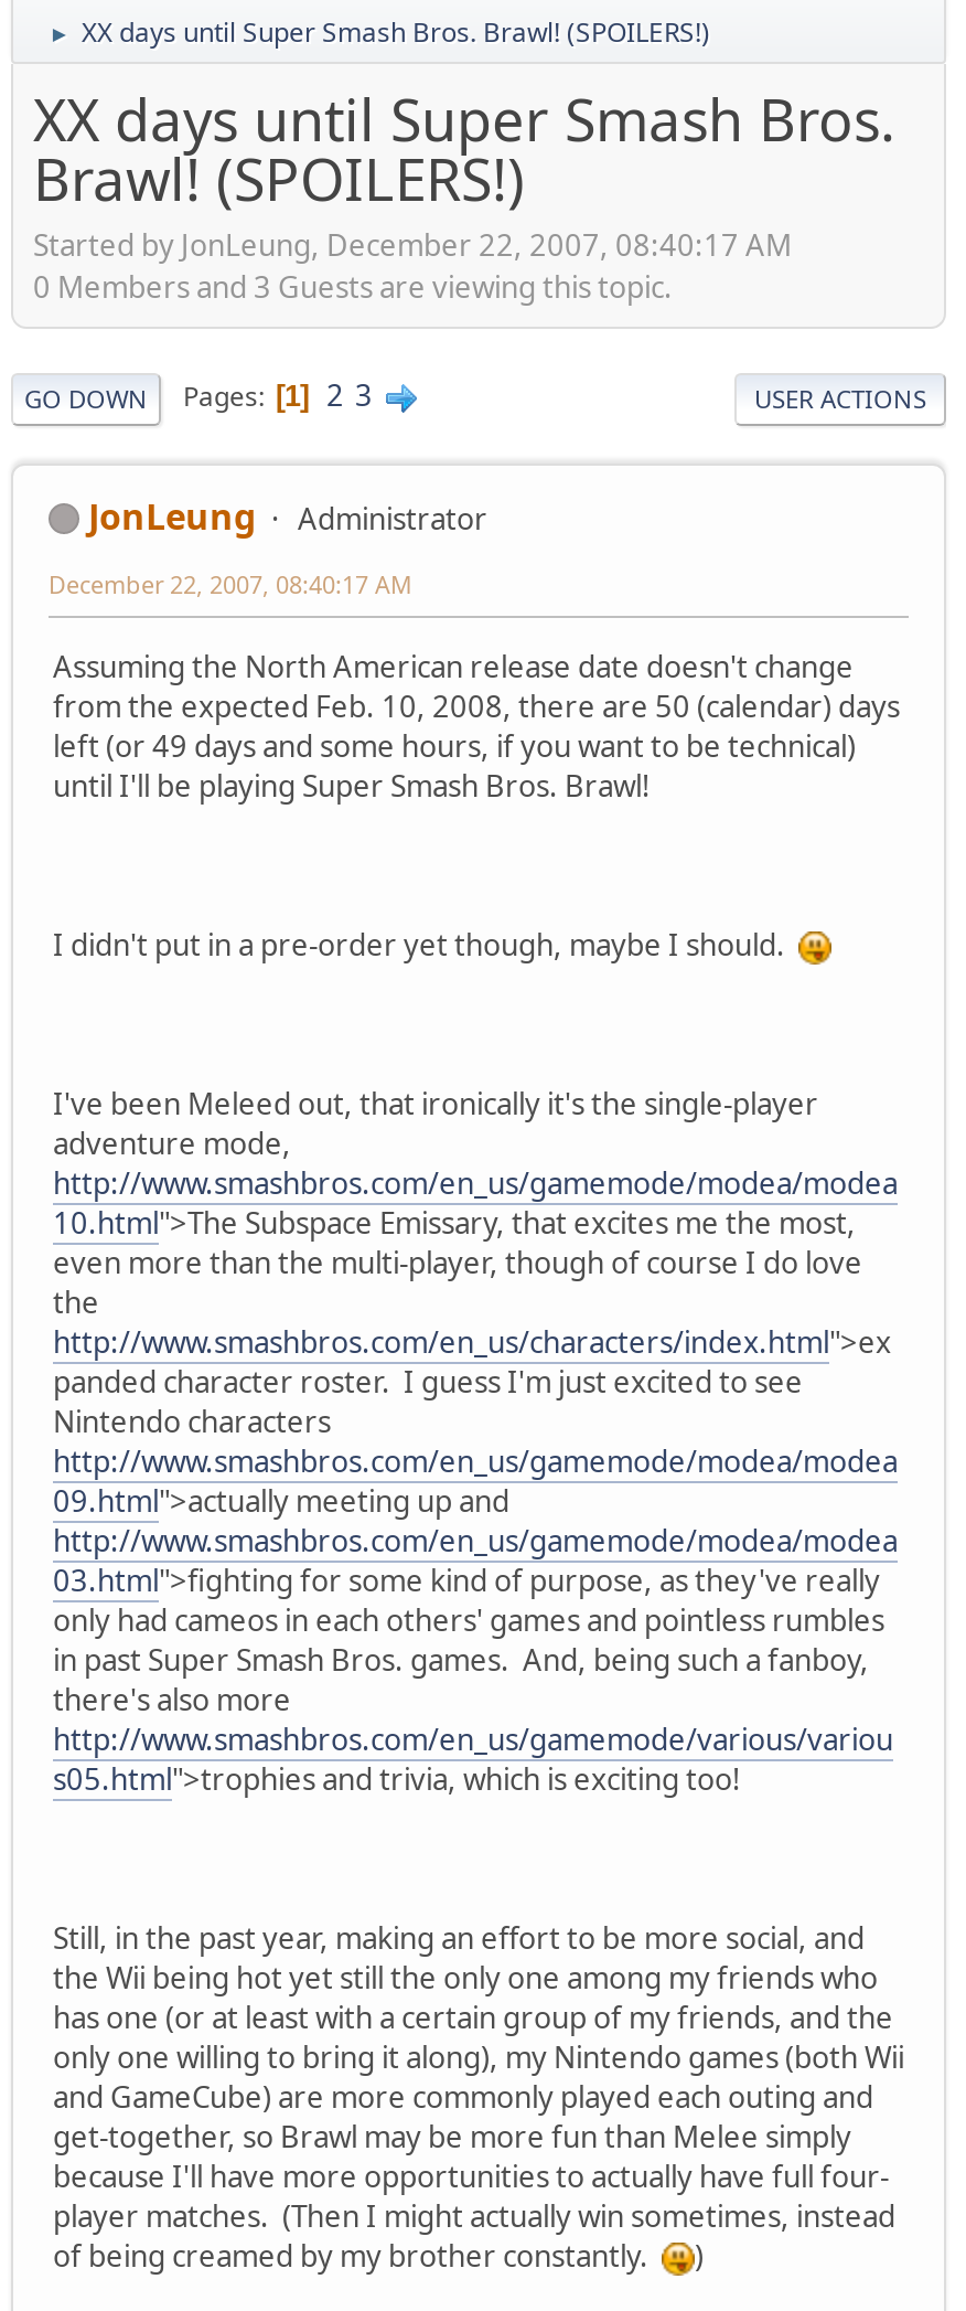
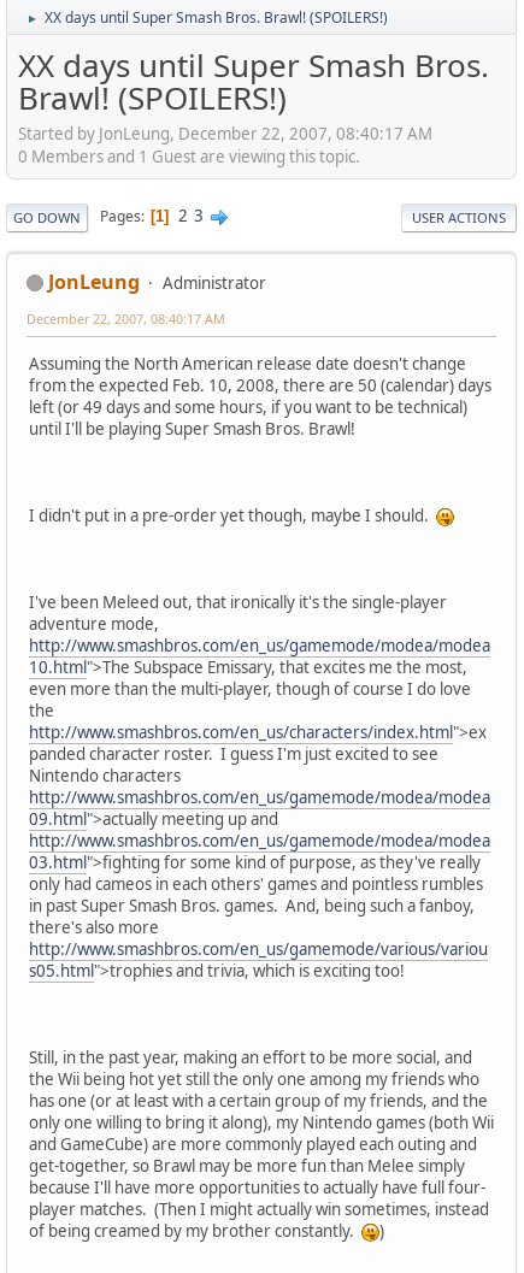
[33,266,673,306] 0 Members and 3 Guests are viewing this topic. -> [18,145,360,167] 0 Members and 1 Guest are viewing this topic.

